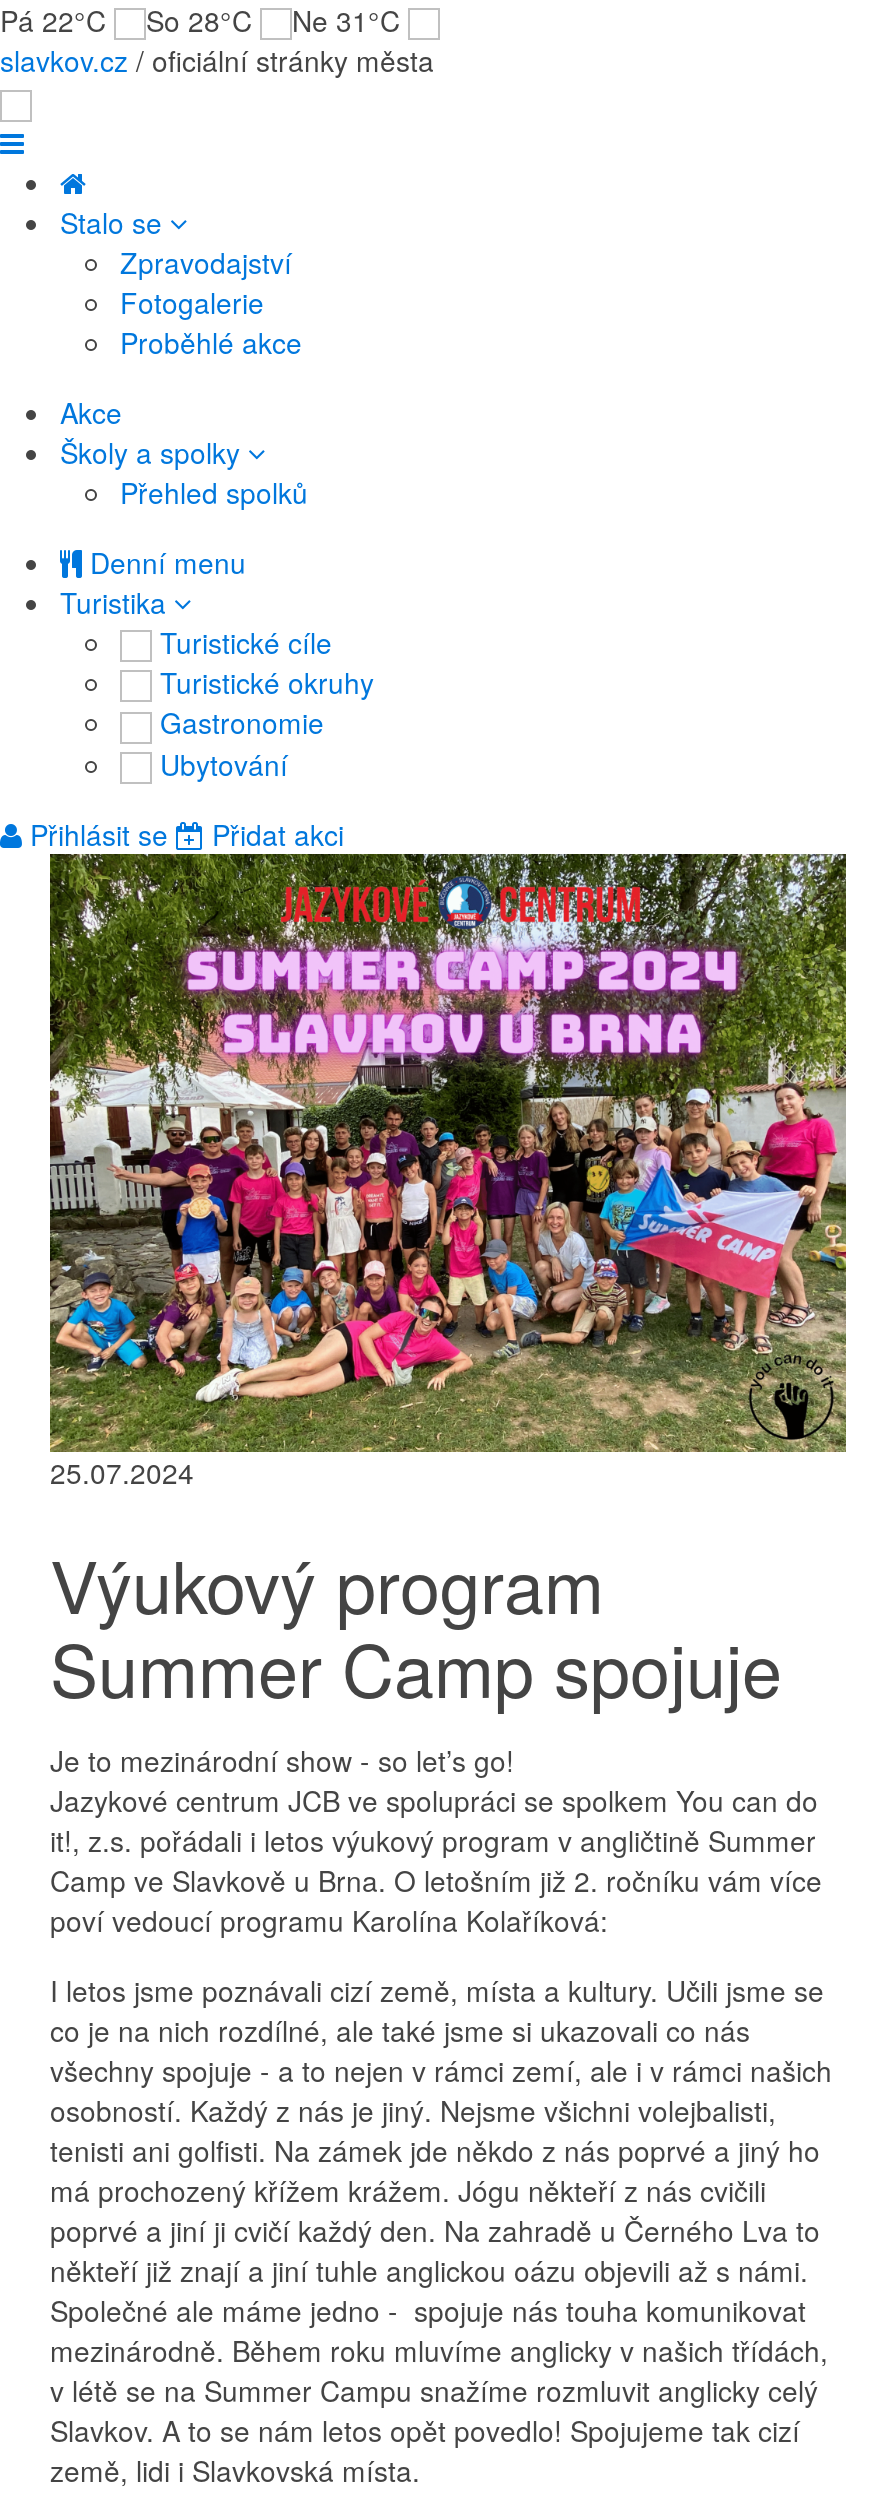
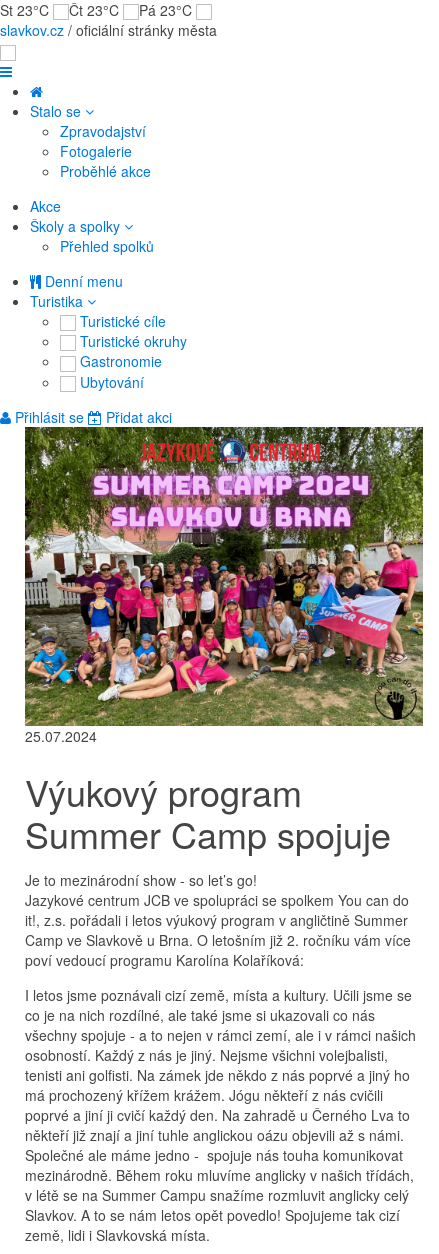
[0,0,408,40] Pá 22°C | So 28°C | Ne 31°C -> [0,0,196,20] St 23°C | Čt 23°C | Pá 23°C

